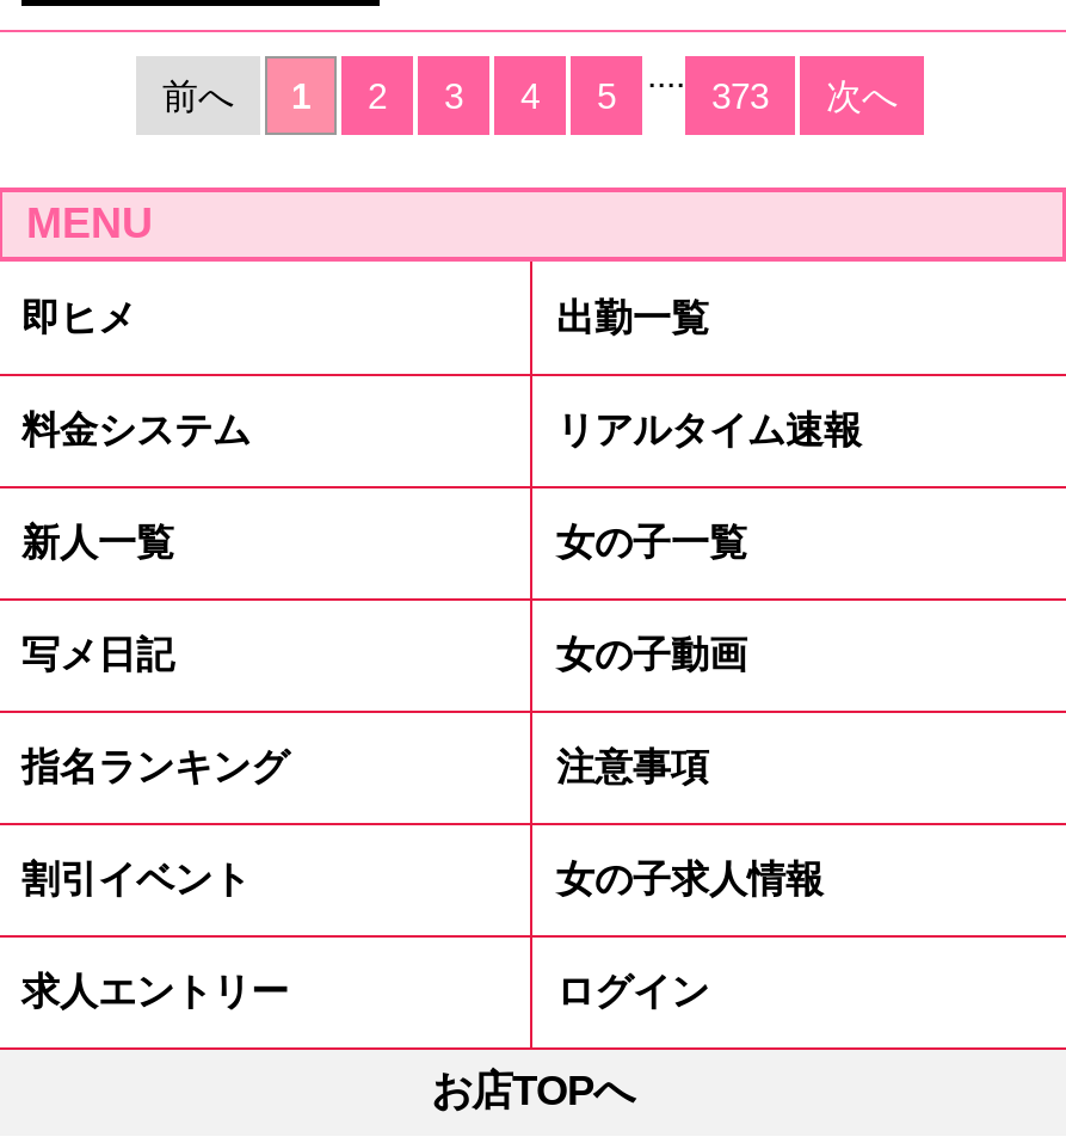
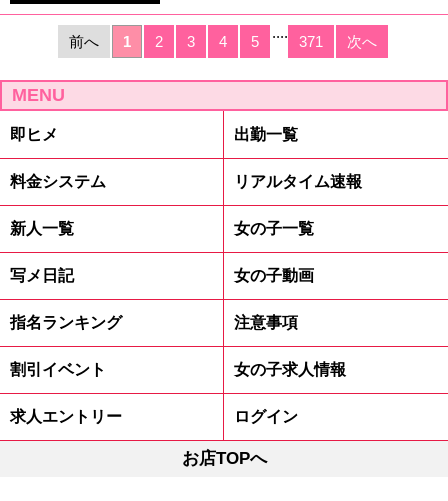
[711,75,898,116] 373 次へ -> [299,33,377,50] 371 次へ

